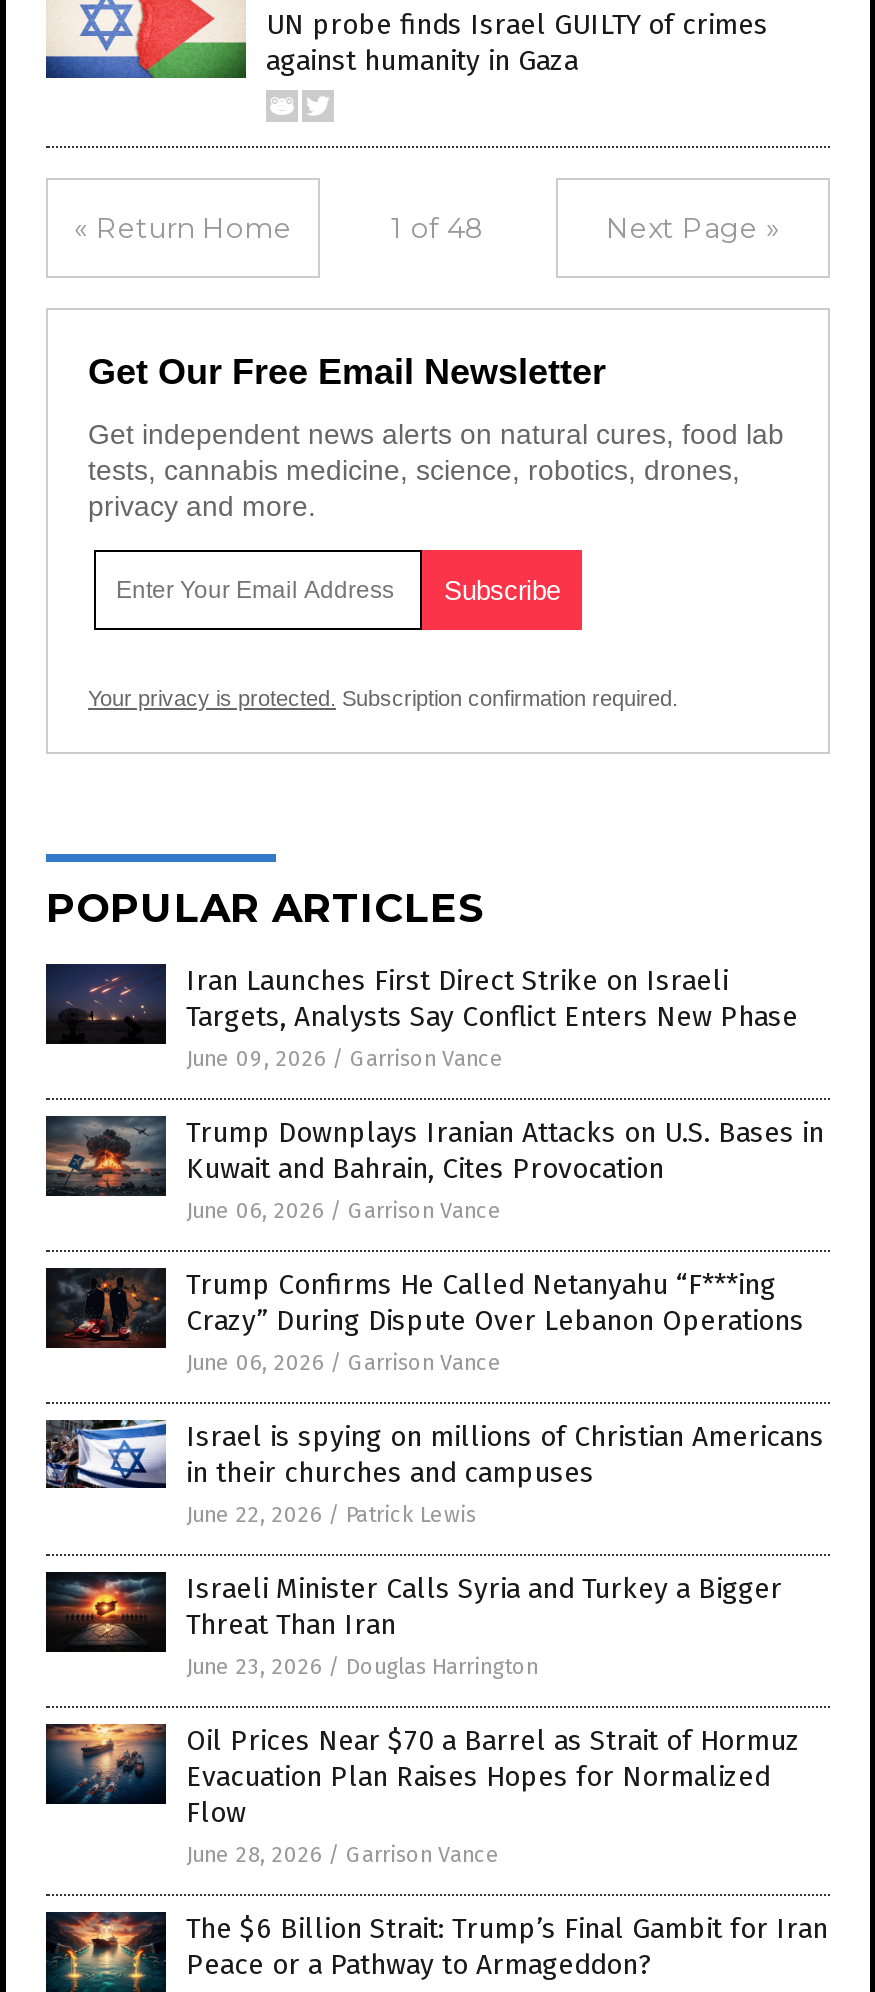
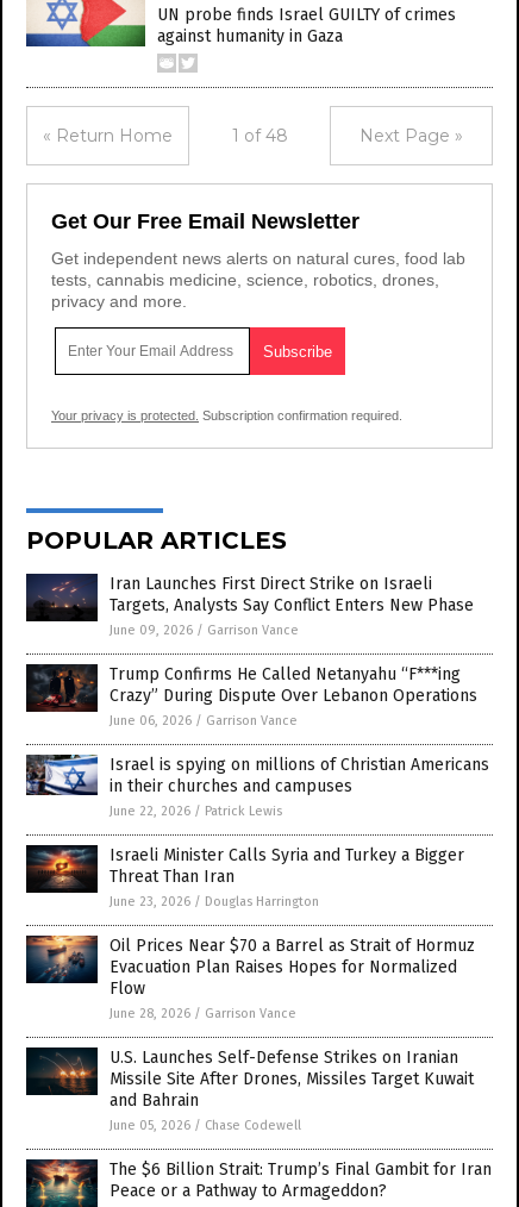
[44,1116,824,1225] [image] | Trump Downplays Iranian Attacks on U.S. Bases in | Kuwait and Bahrain, Cites Provocation | June 06, 2026 / Garrison Vance -> none
moved [44,1256,824,1869] -> [25,657,489,1022]: [image] | Trump Confirms He Called Netanyahu “F***ing | Crazy” During Dispute Over Lebanon Operations | ... | Flow | June 28, 2026 / Garrison Vance
none -> [33,1046,474,1134] [image] | U.S. Launches Self-Defense Strikes on Iranian | Missile Site After Drones, Missiles Target Kuwait | and Bahrain | June 05, 2026 / Chase Codewell

